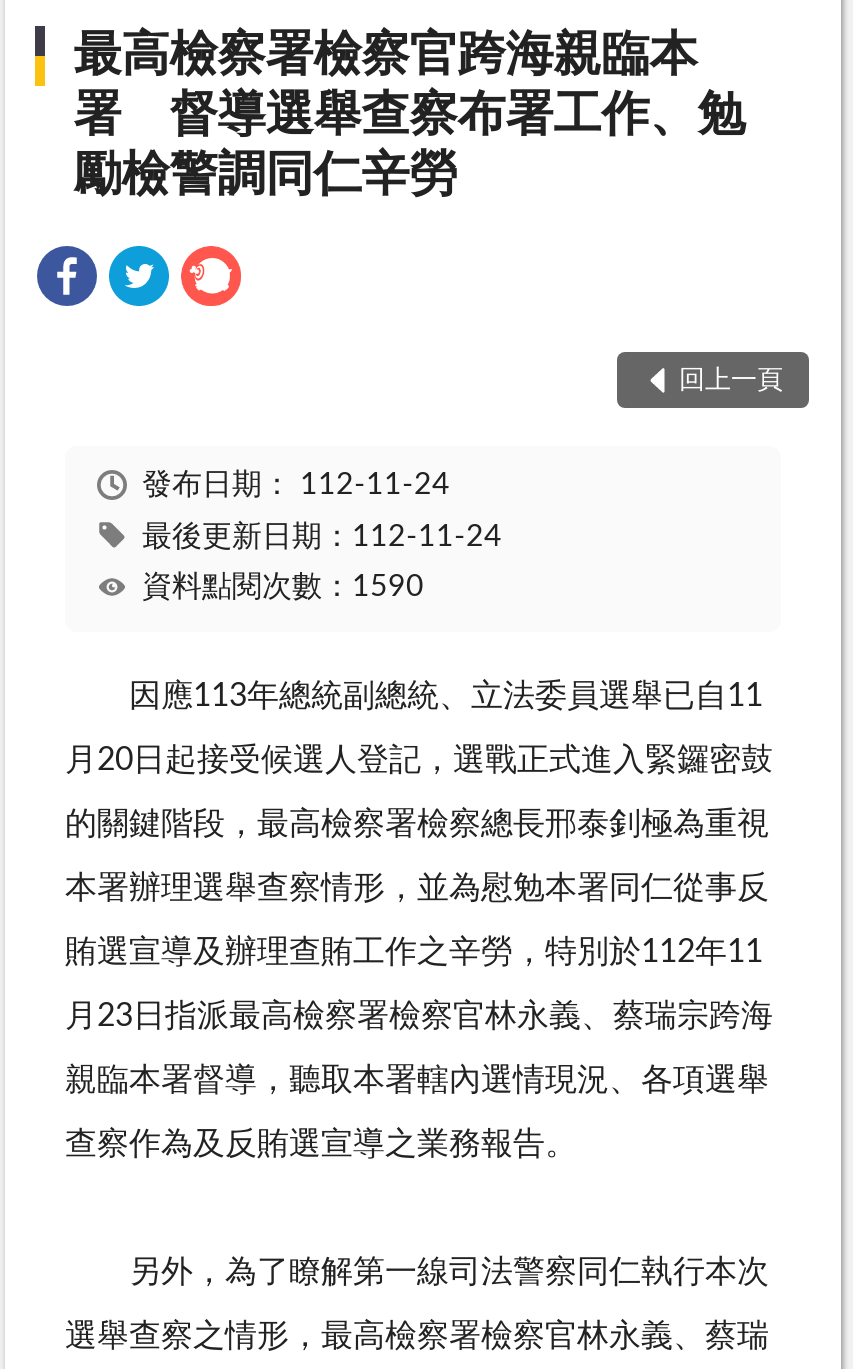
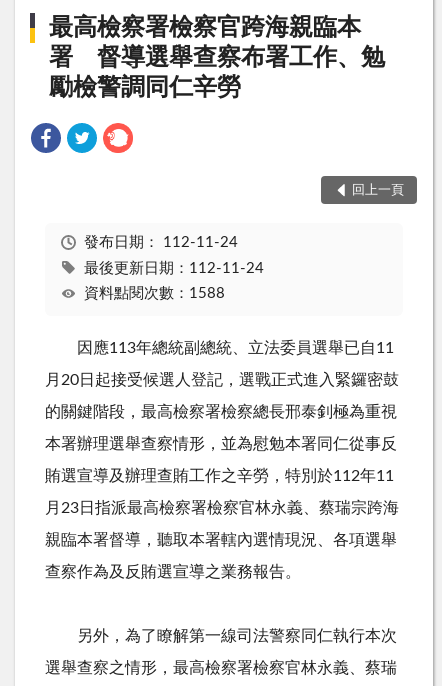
[142,573,424,603] 資料點閱次數：1590 -> [83,286,224,301] 資料點閱次數：1588

